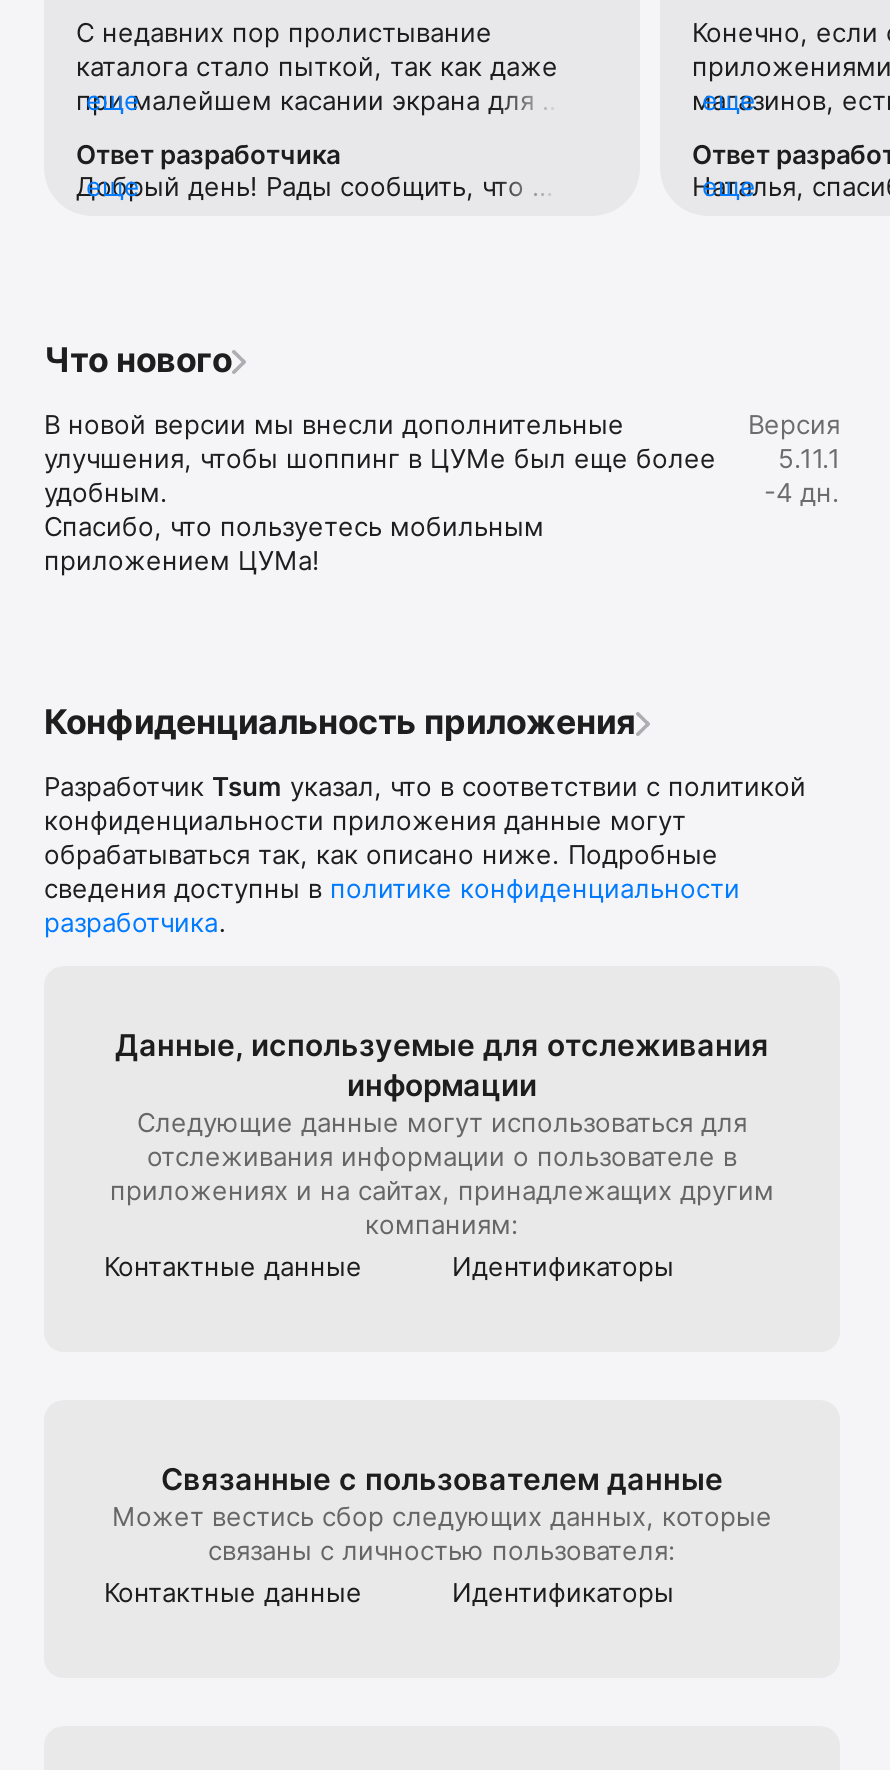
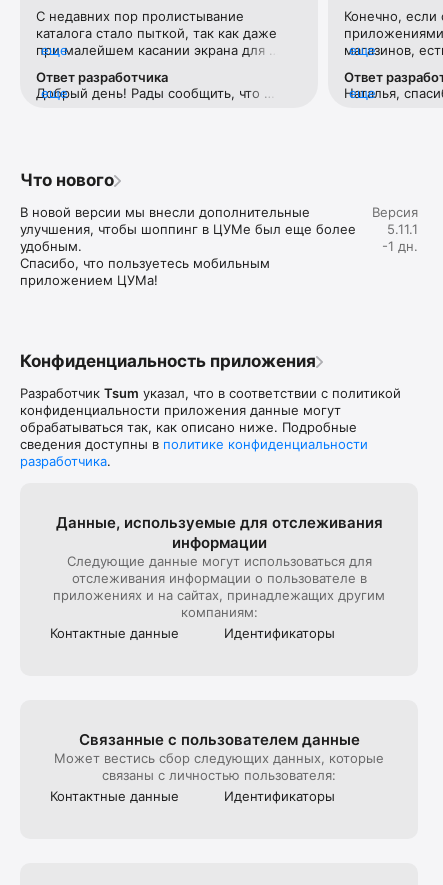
[764,476,840,508] -4 дн. -> [382,238,418,254] -1 дн.

